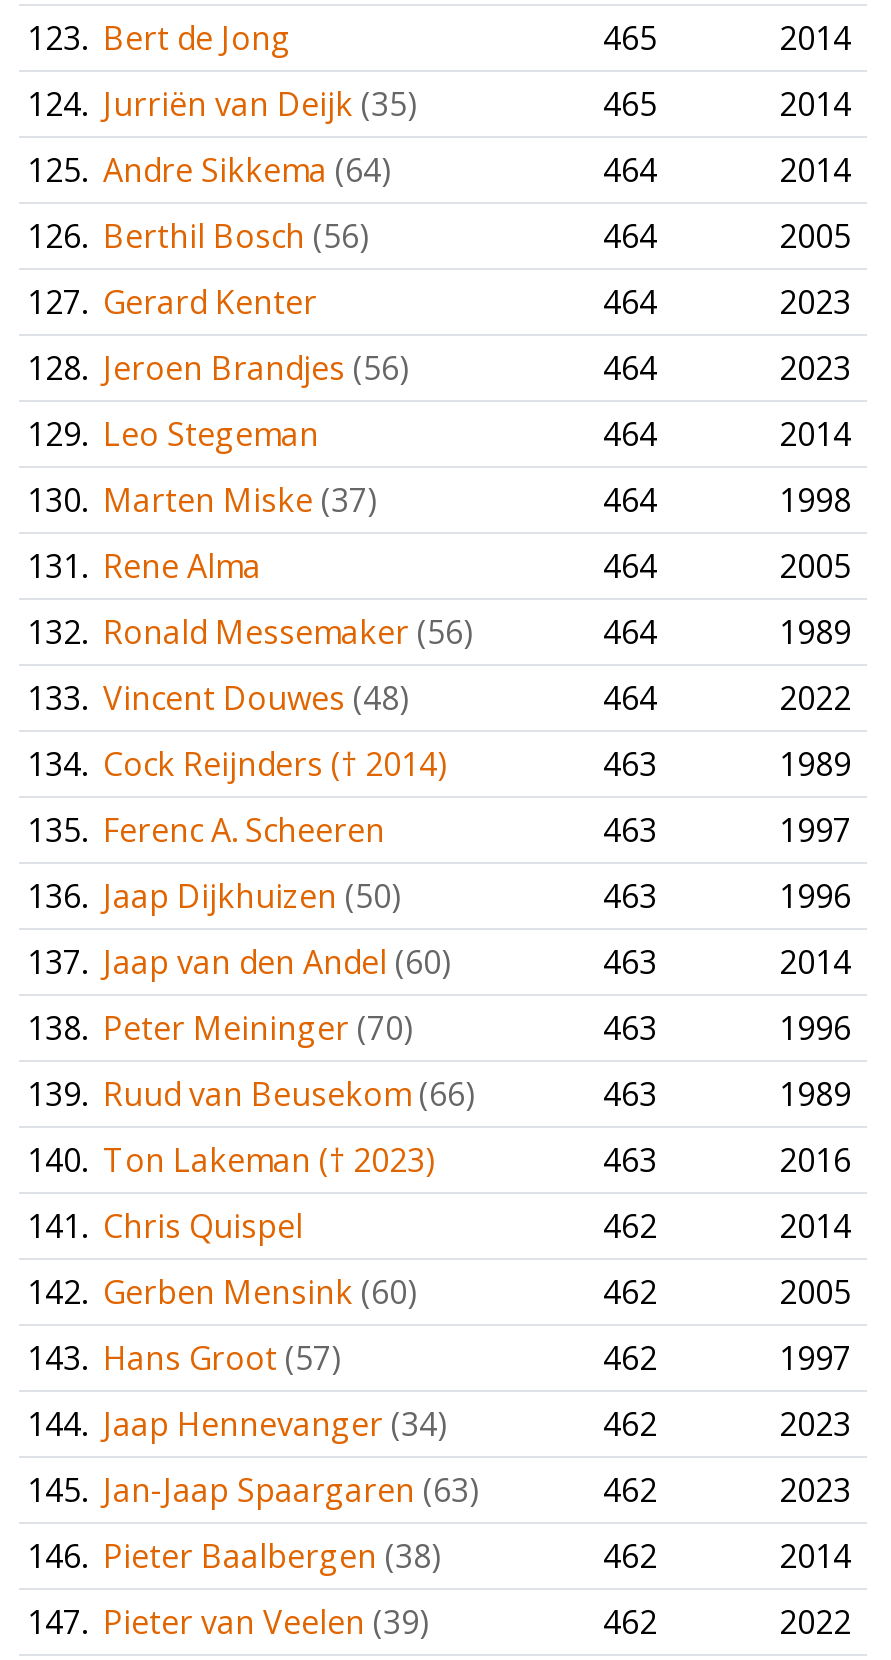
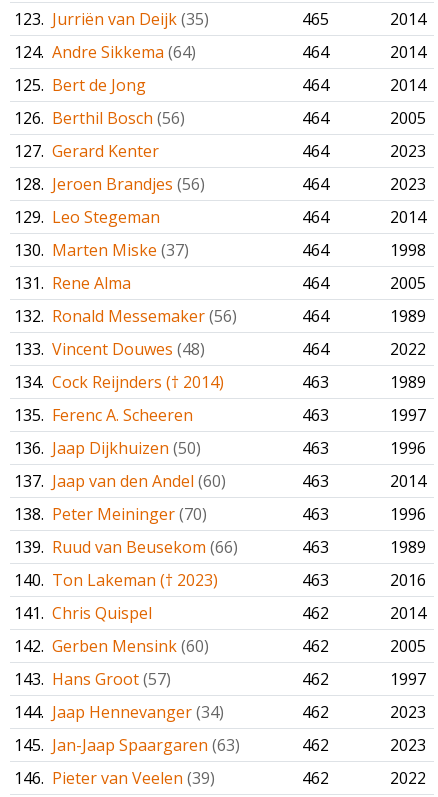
[27,16,291,60] 123. Bert de Jong -> [14,8,209,30] 123. Jurriën van Deijk (35)
[27,82,657,126] 124. Jurriën van Deijk (35) | 465 -> [14,41,329,63] 124. Andre Sikkema (64) | 464
[27,148,391,192] 125. Andre Sikkema (64) -> [14,74,146,96] 125. Bert de Jong
[27,1534,851,1644] 146. Pieter Baalbergen (38) | 462 | 2014 | 147. Pieter van Veelen (39) -> [14,767,215,789] 146. Pieter van Veelen (39)

